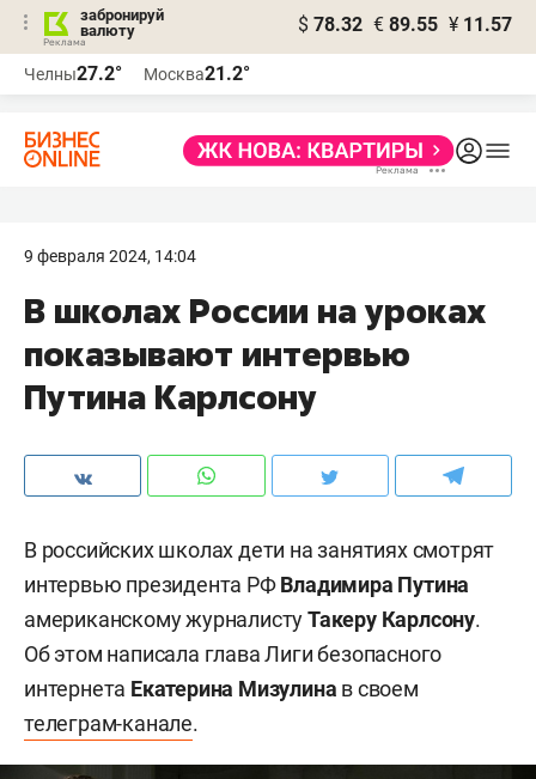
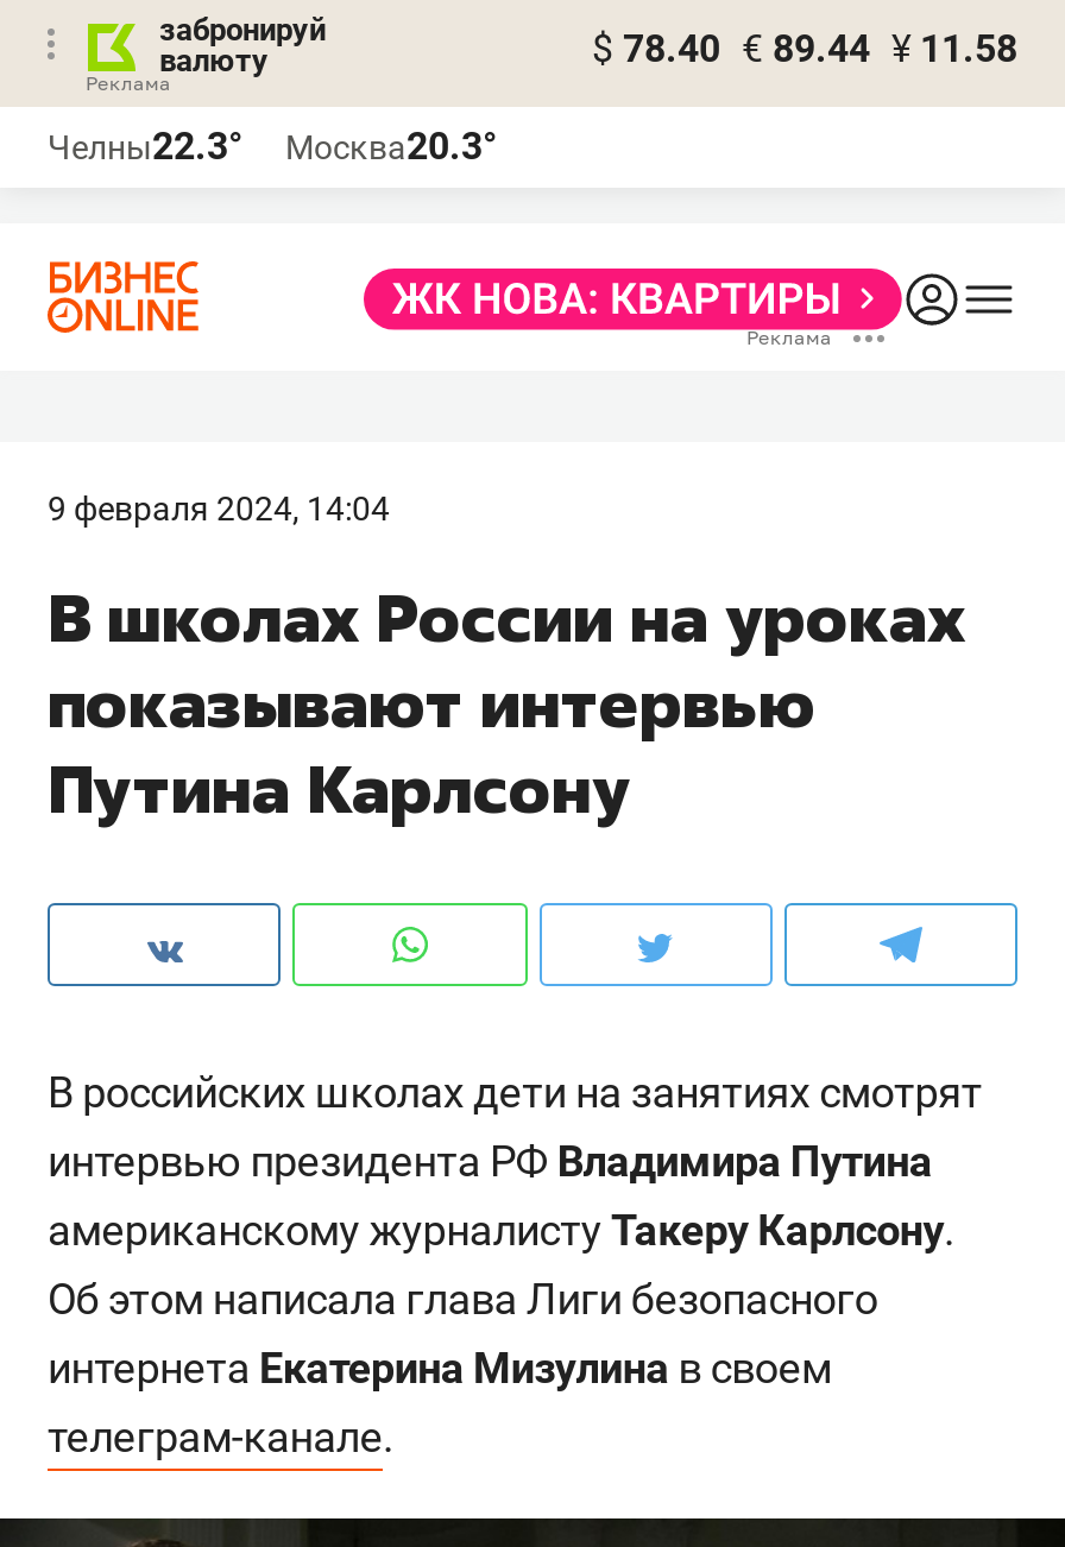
[298,13,512,36] $ 78.32 € 89.55 ¥ 11.57 -> [592,26,1017,71] $ 78.40 € 89.44 ¥ 11.58
[24,62,122,85] Челны27.2° -> [48,124,242,169] Челны22.3°
[144,62,250,85] Москва21.2° -> [285,124,497,169] Москва20.3°

